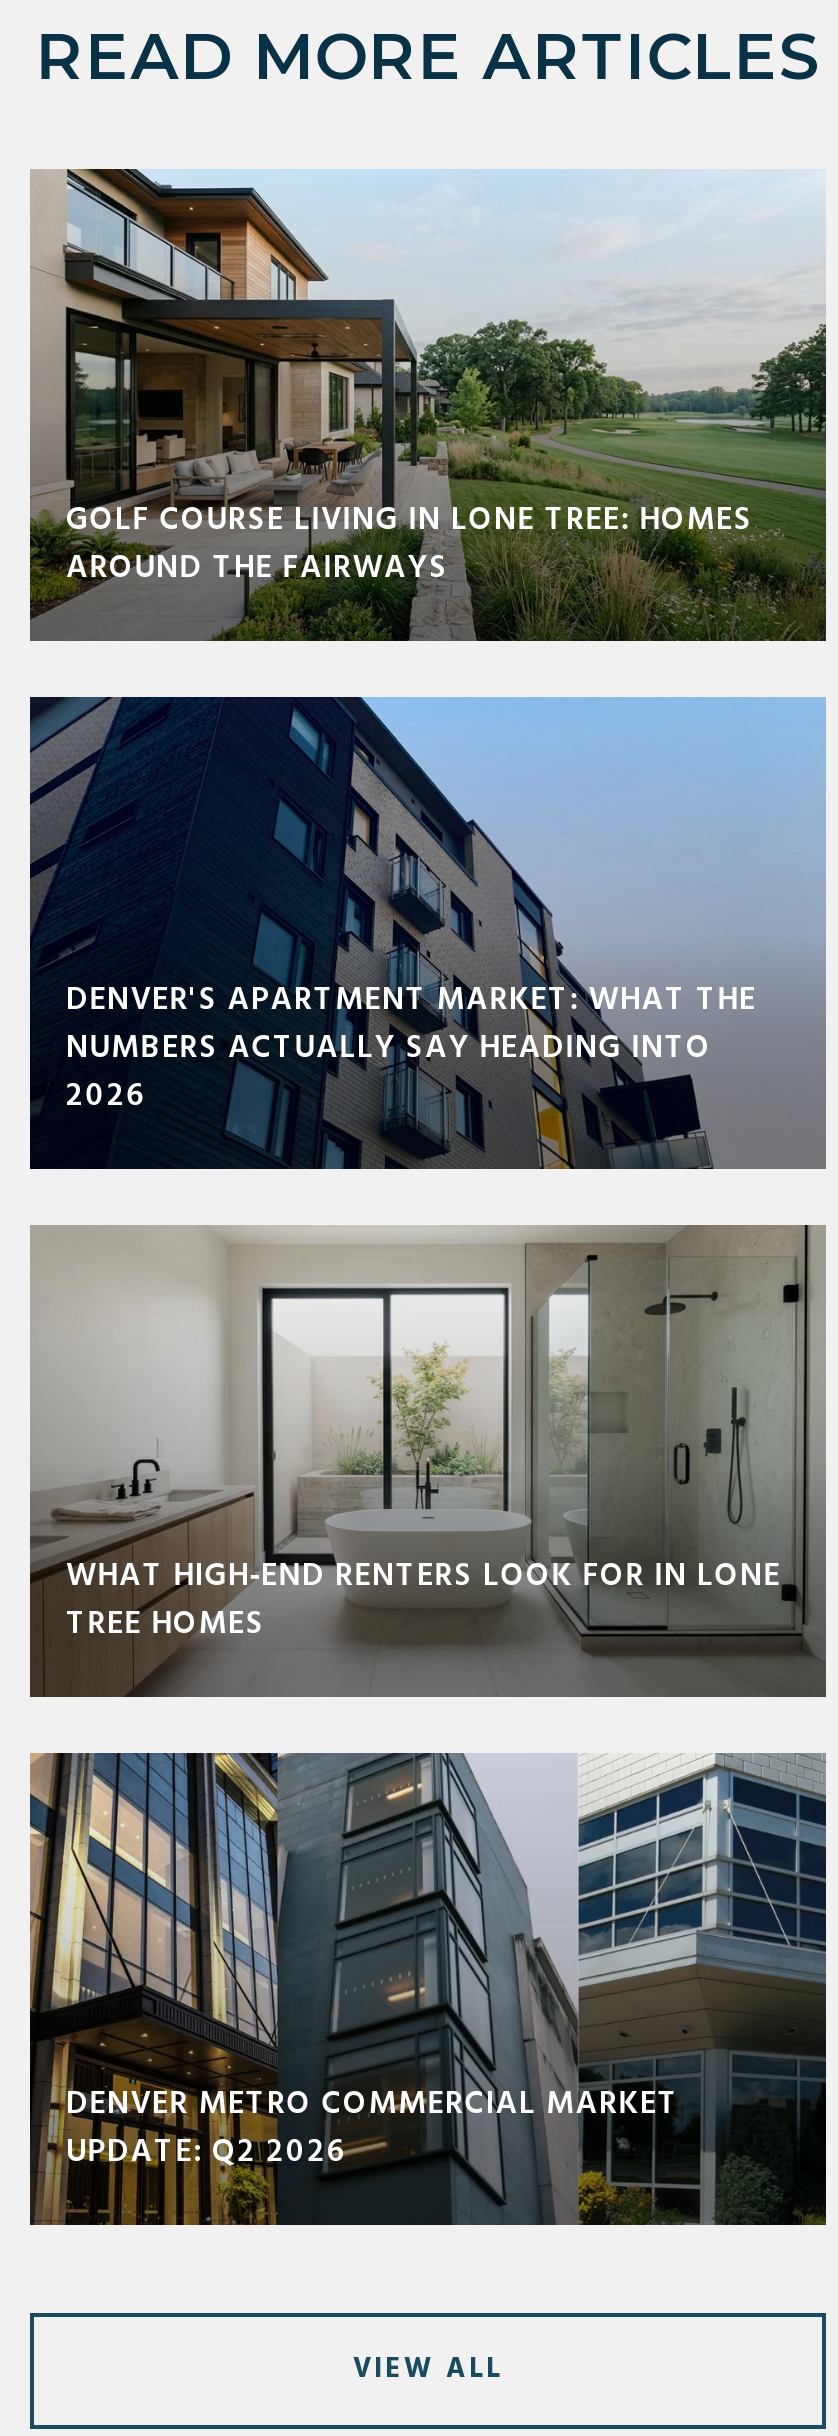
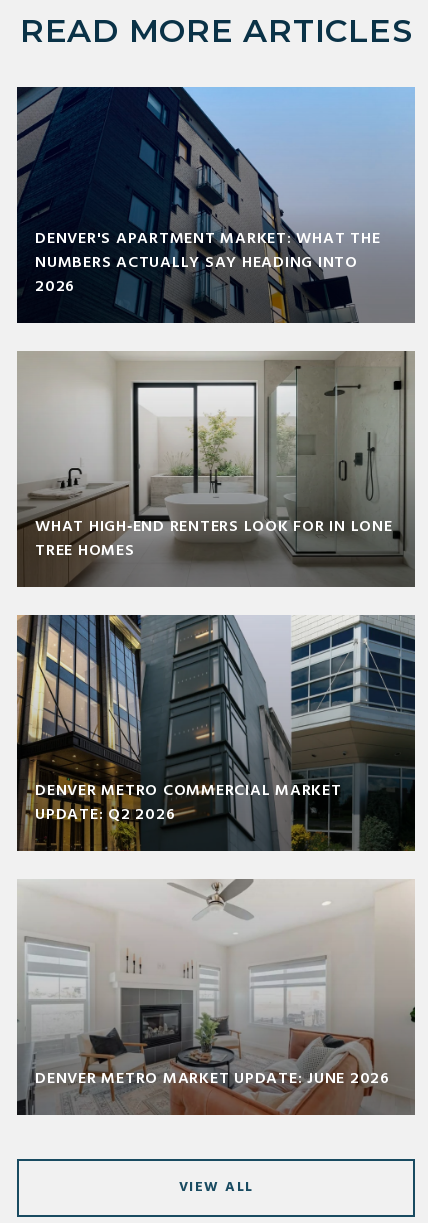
[28,167,828,643] [image] | GOLF COURSE LIVING IN LONE TREE: HOMES | AROUND THE FAIRWAYS -> none
moved [28,695,781,2179] -> [16,86,392,828]: [image] | DENVER'S APARTMENT MARKET: WHAT THE | NUMBERS ACTUALLY SAY HEADING INTO | 2026 | WHAT HIGH‑END RENTERS LOOK FOR IN LONE | TREE HOMES | DENVER METRO COMMERCIAL MARKET | UPDATE: Q2 2026
none -> [16,879,416,1116] [image] | DENVER METRO MARKET UPDATE: JUNE 2026

